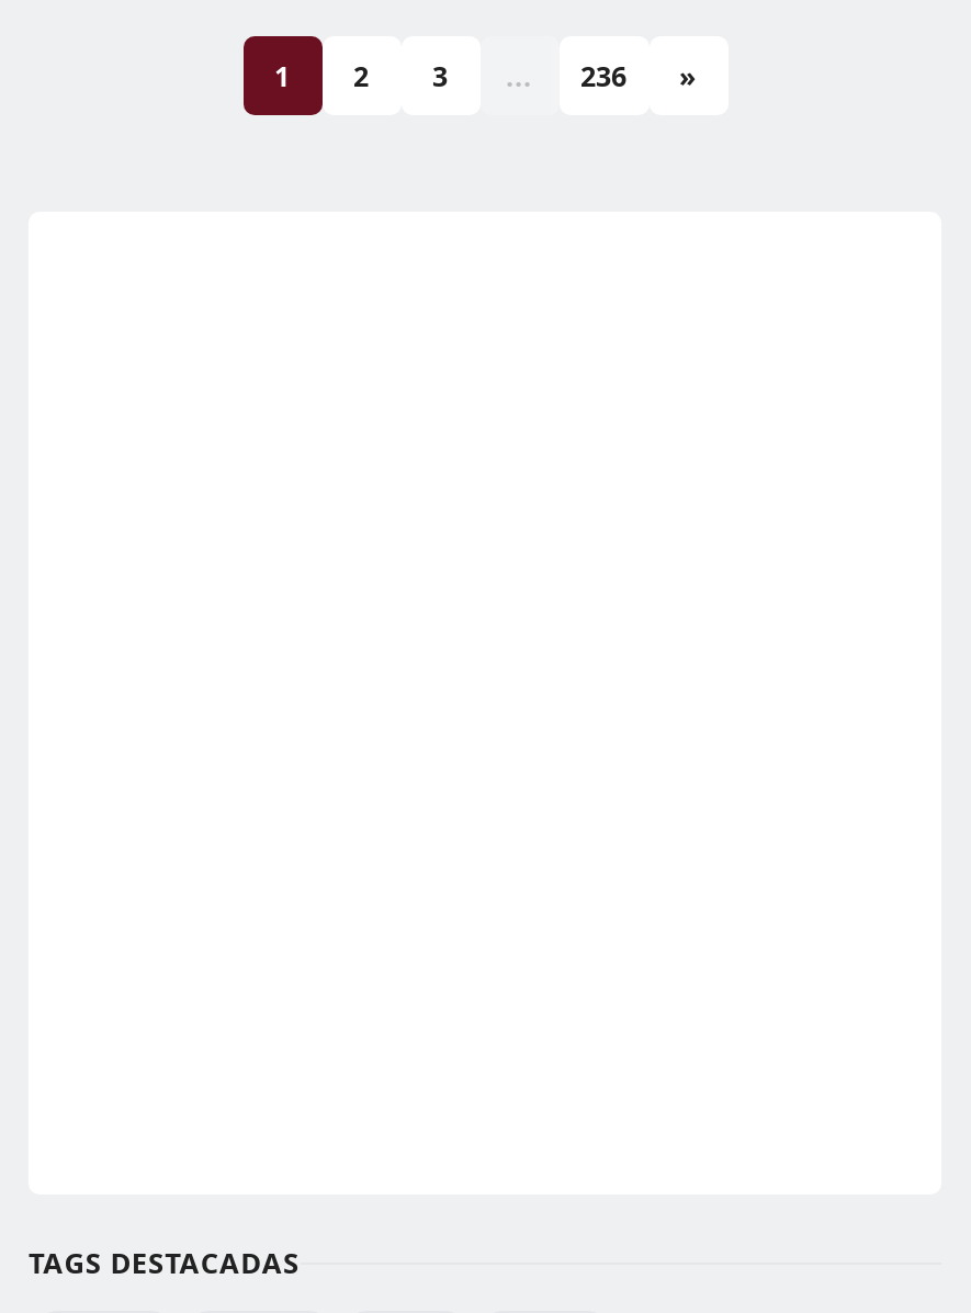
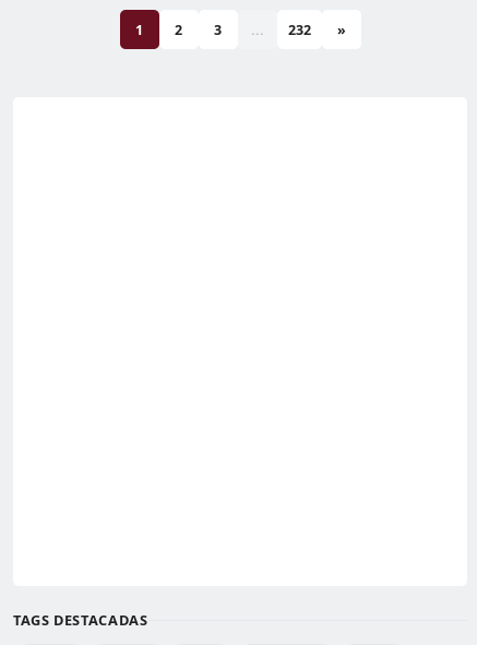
[580,57,626,94] 236 -> [288,20,311,39] 232

